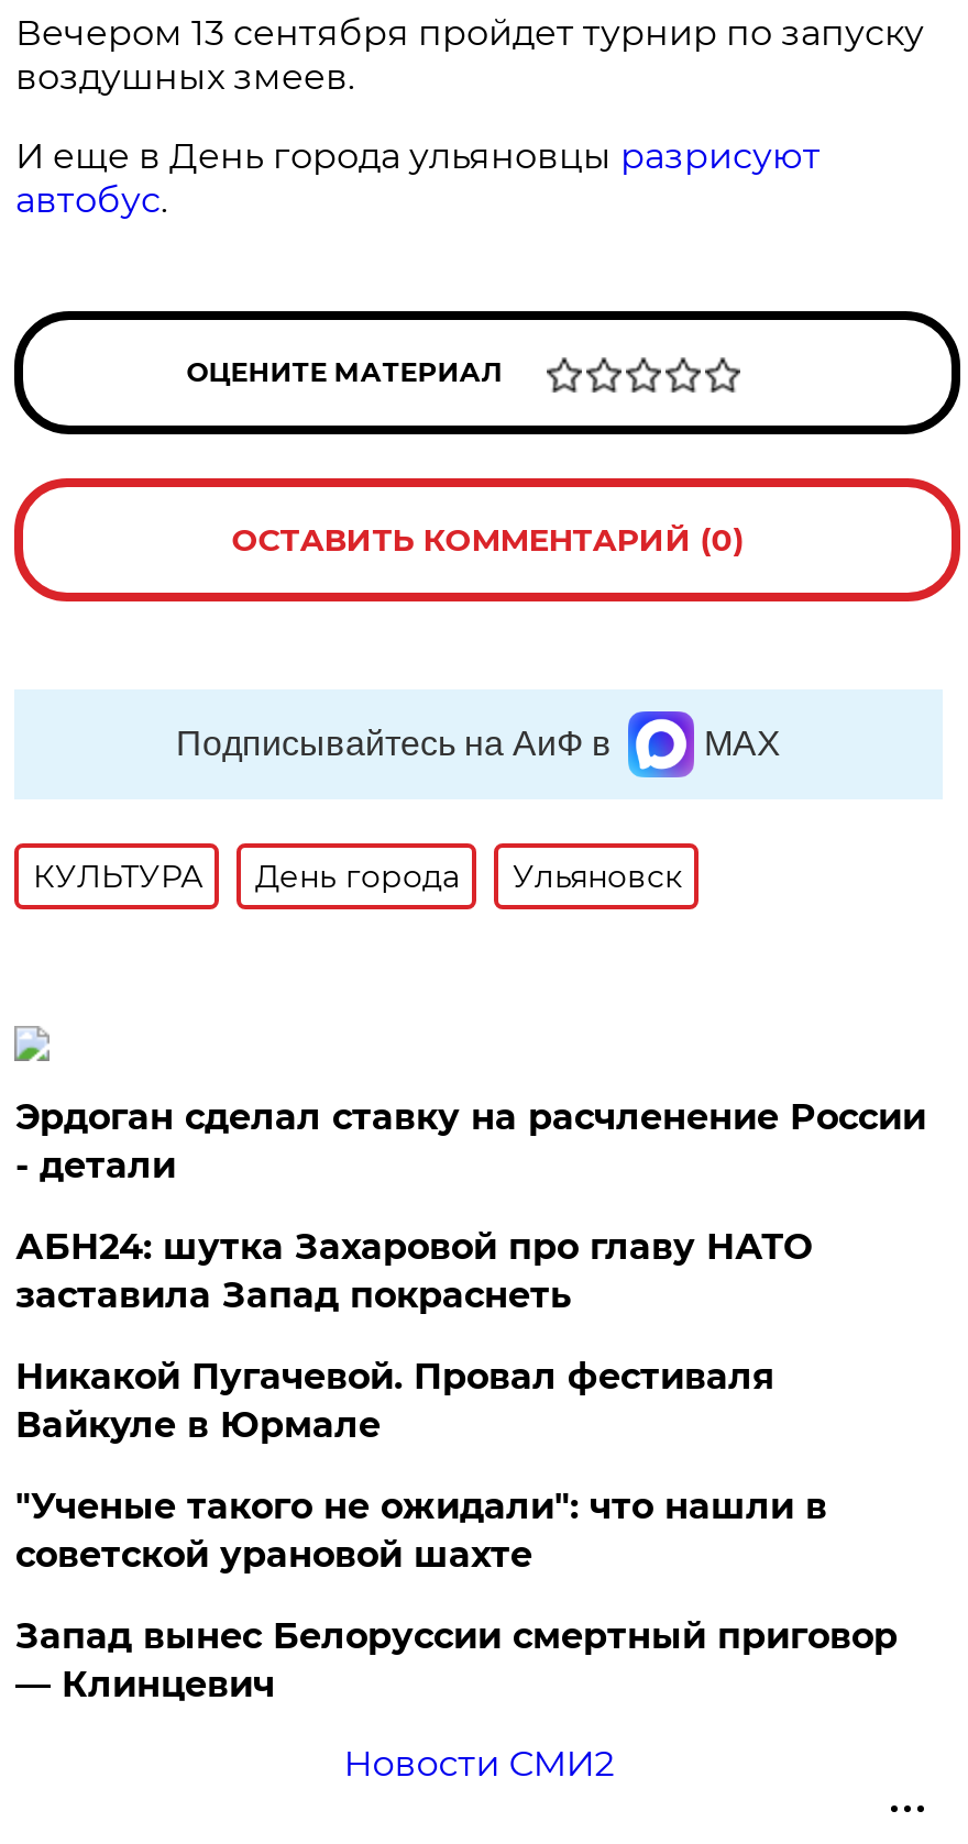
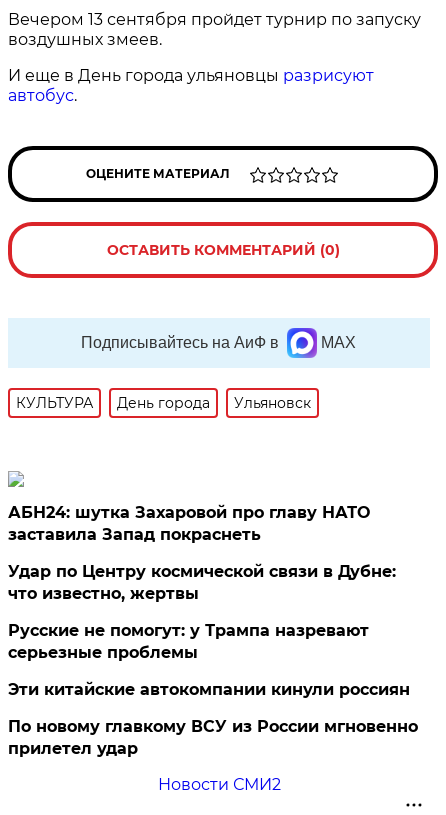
[15,1097,926,1187] Эрдоган сделал ставку на расчленение России | - детали -> none
moved [15,1226,812,1317] -> [8,503,370,544]: АБН24: шутка Захаровой про главу НАТО | заставила Запад покраснеть
[15,1356,897,1706] Никакой Пугачевой. Провал фестиваля | Вайкуле в Юрмале | "Ученые такого не ожидали": что нашли в | советской урановой шахте | Запад вынес Белоруссии смертный приговор | — Клинцевич -> [8,562,418,758] Удар по Центру космической связи в Дубне: | что известно, жертвы | Русские не помогут: у Трампа назревают | серьезные проблемы | Эти китайские автокомпании кинули россиян | По новому главкому ВСУ из России мгновенно | прилетел удар

